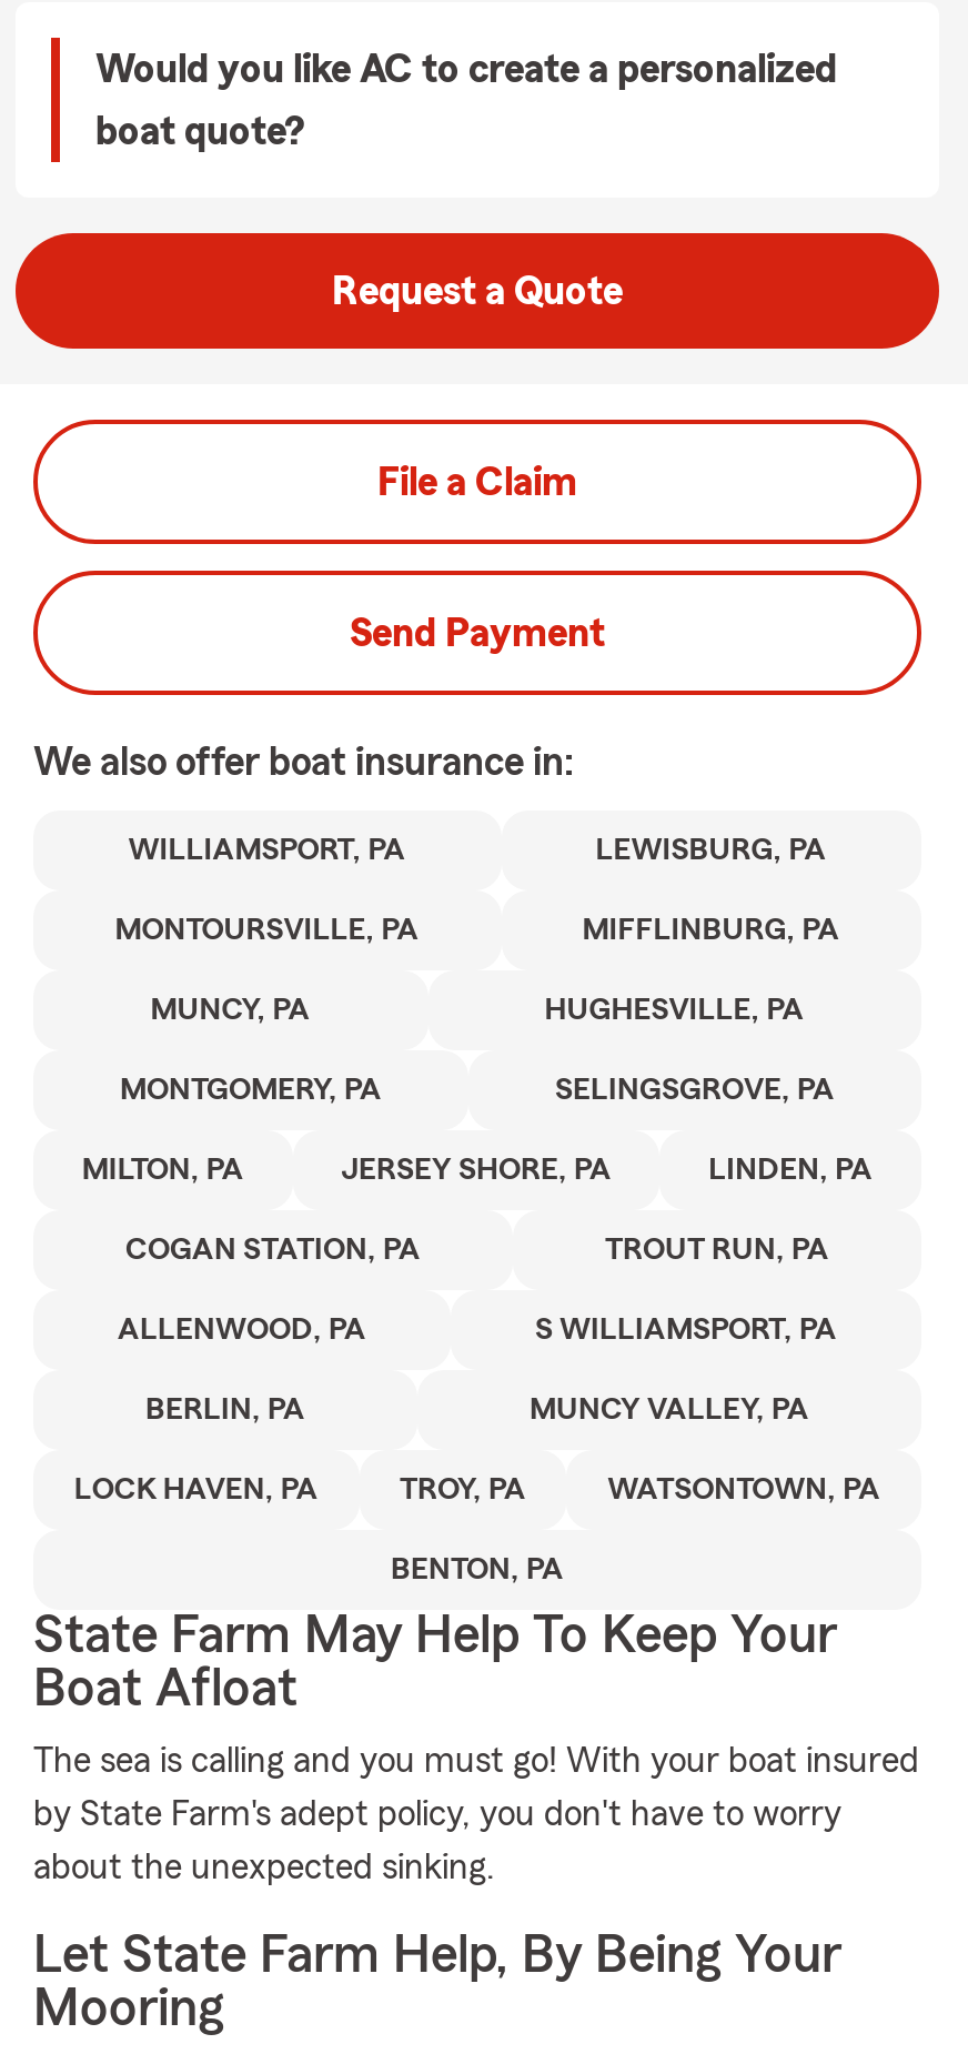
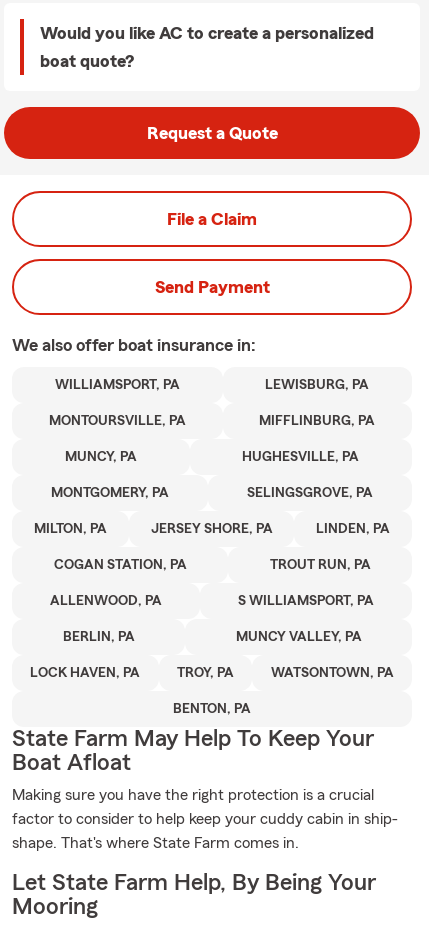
[33,1743,919,1779] The sea is calling and you must go! With your boat insured -> [12,787,374,803] Making sure you have the right protection is a crucial
[33,1796,841,1832] by State Farm's adept policy, you don't have to worry -> [12,811,398,827] factor to consider to help keep your cuddy cabin in ship-
[33,1850,495,1885] about the unexpected sinking. -> [12,835,299,851] shape. That's where State Farm comes in.

